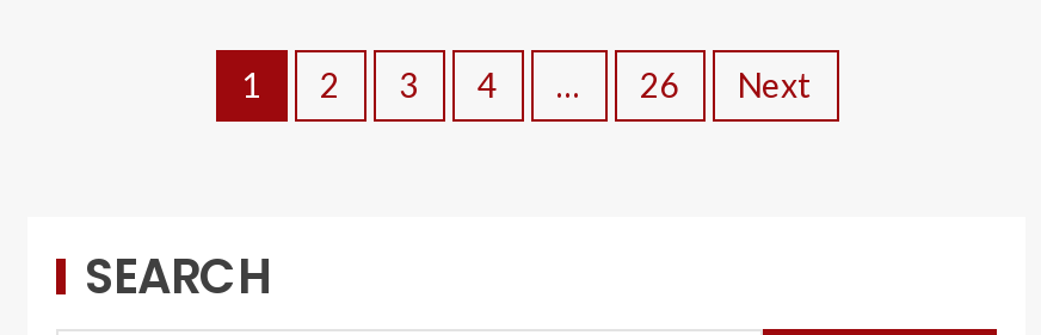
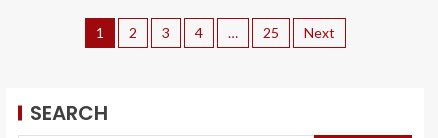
[640,64,678,105] 26 -> [262,24,278,41] 25

